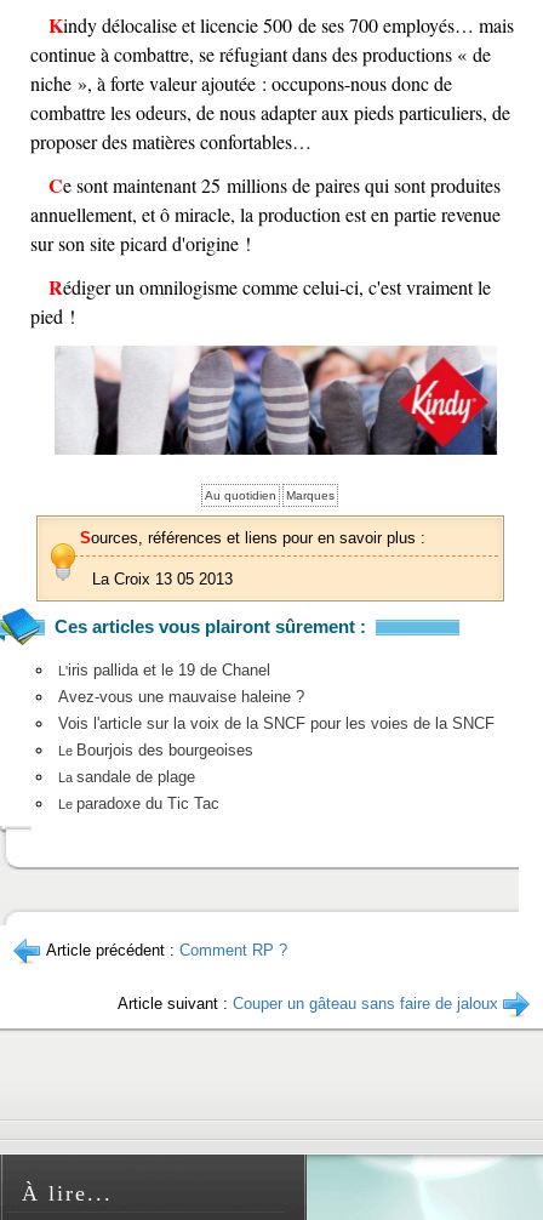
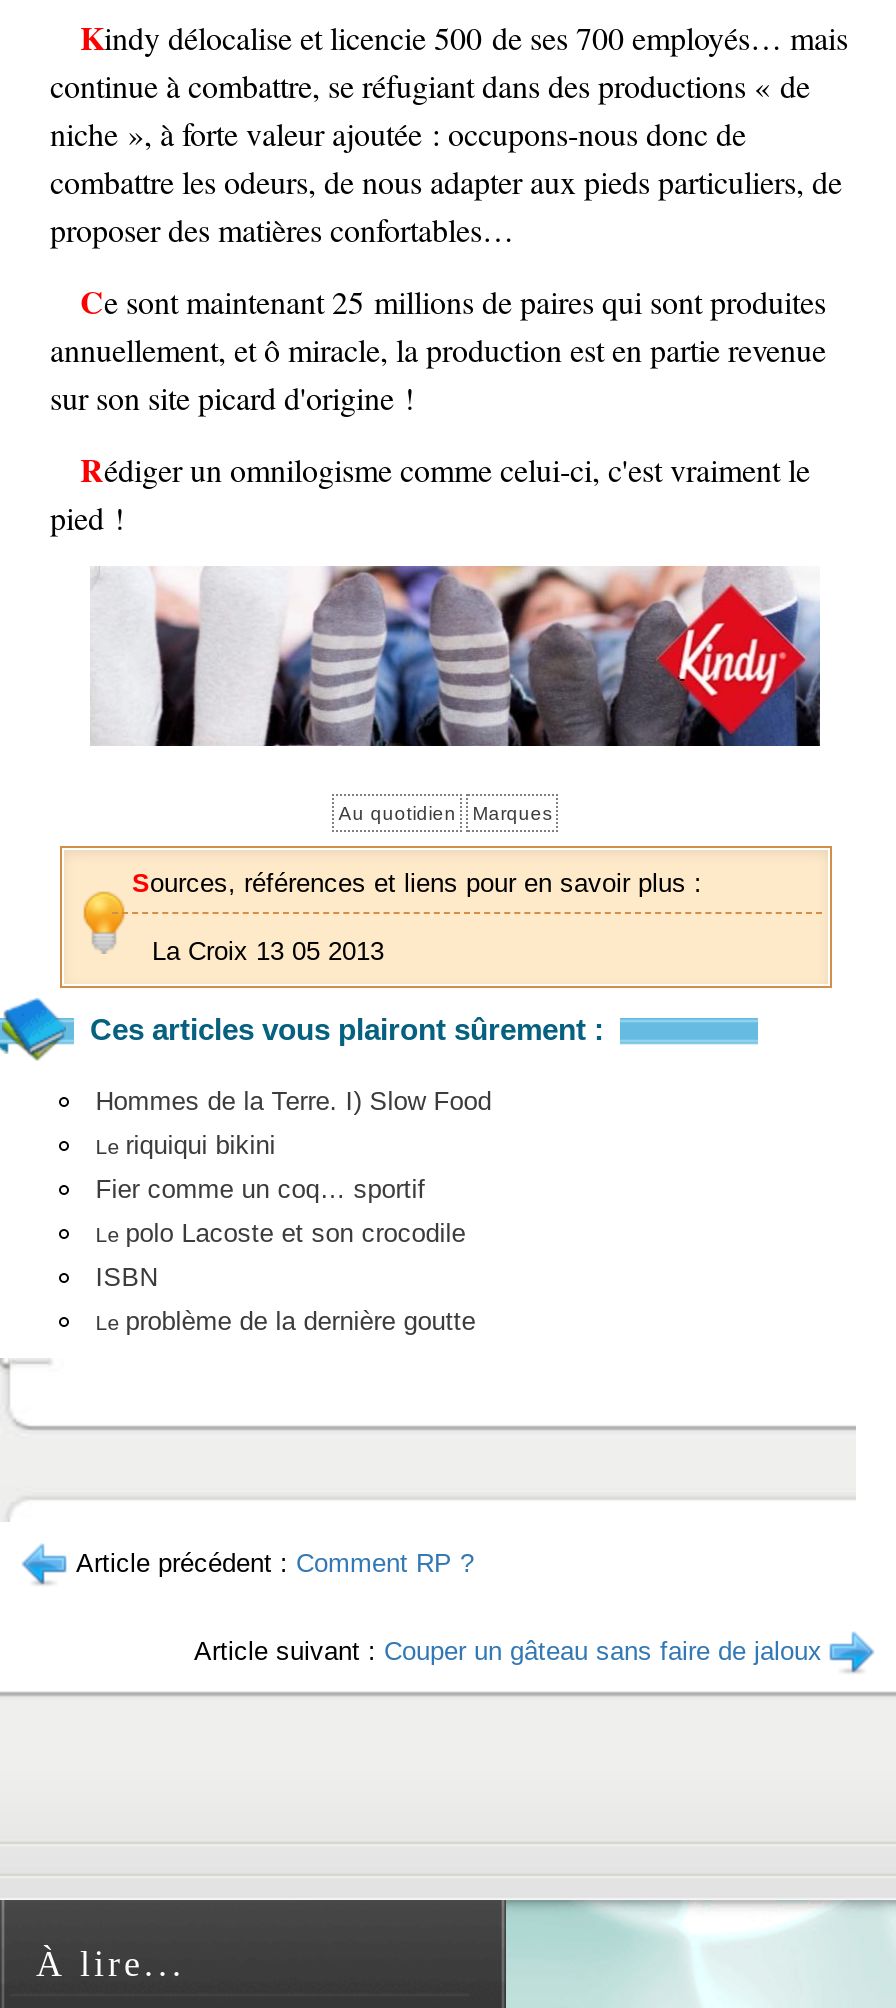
[58,661,270,679] L'iris pallida et le 19 de Chanel -> [96,1086,492,1116] Hommes de la Terre. I) Slow Food
[58,688,304,706] Avez-vous une mauvaise haleine ? -> [96,1130,276,1160] Le riquiqui bikini
[58,715,494,733] Vois l'article sur la voix de la SNCF pour les voies de la SNCF -> [96,1174,426,1204] Fier comme un coq… sportif
[58,741,253,759] Le Bourjois des bourgeoises -> [96,1218,466,1248] Le polo Lacoste et son crocodile
[58,768,195,786] La sandale de plage -> [96,1262,158,1292] ISBN
[58,795,219,813] Le paradoxe du Tic Tac -> [96,1306,476,1336] Le problème de la dernière goutte

